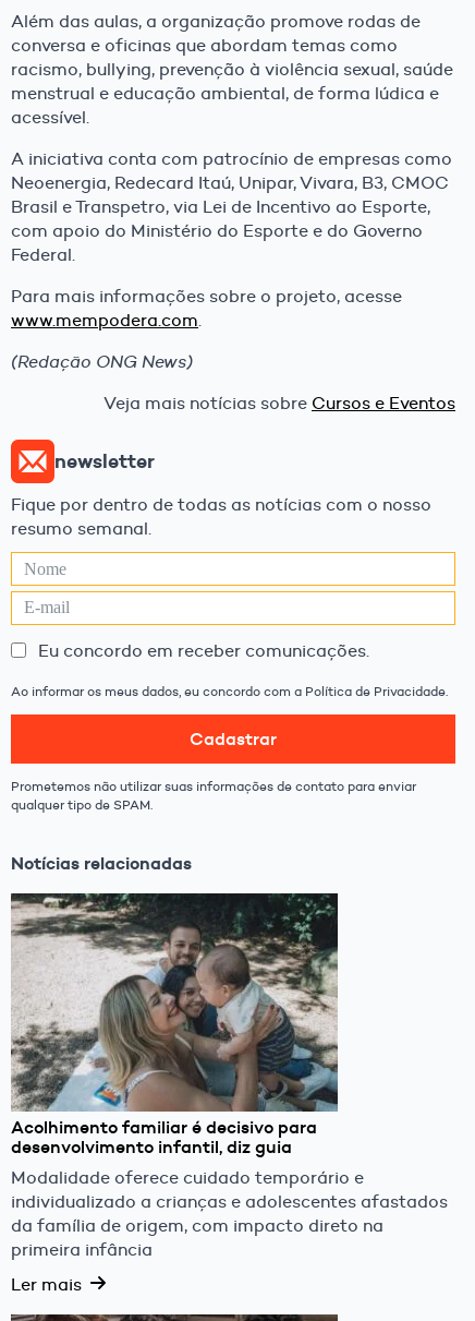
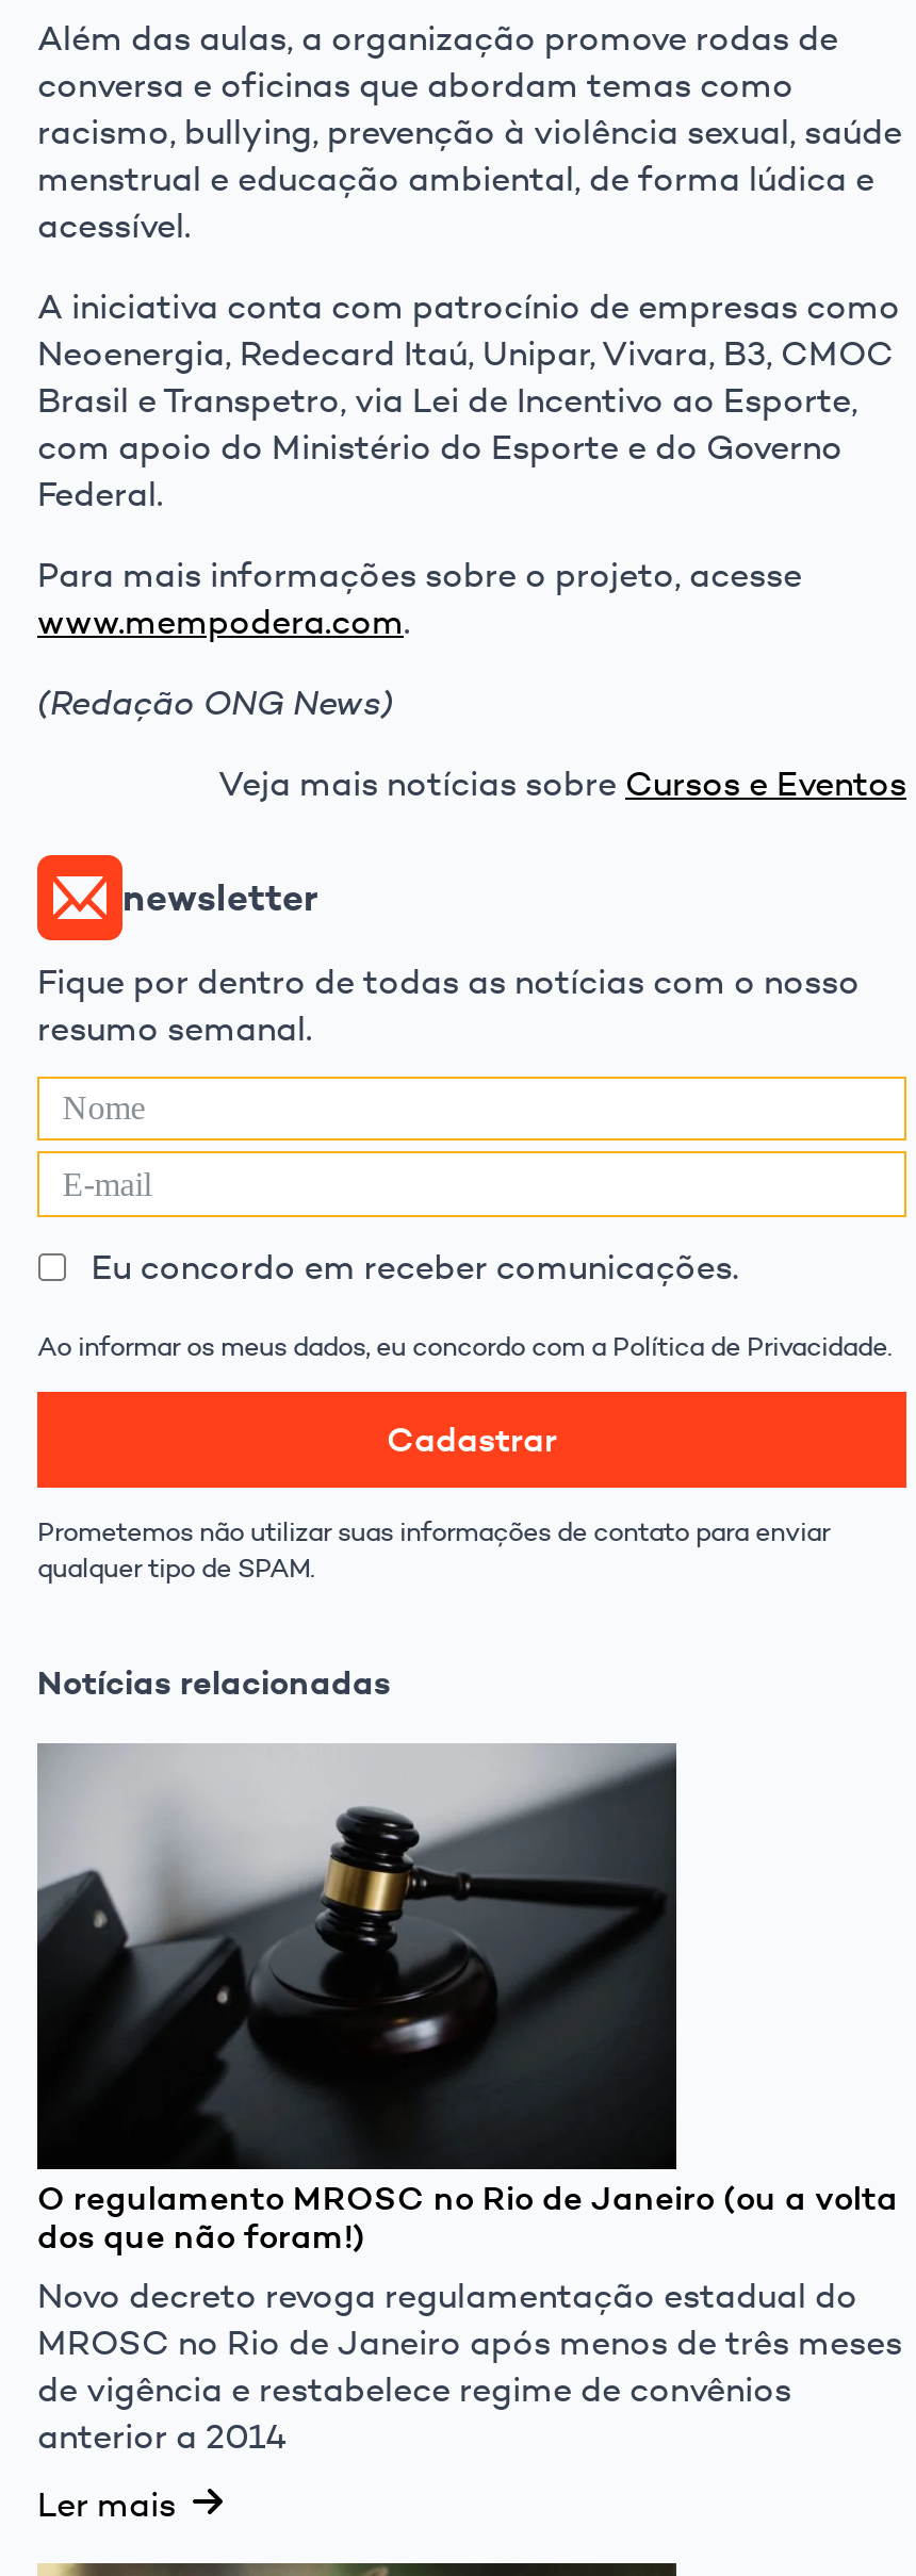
[10,892,339,1157] [image] | Acolhimento familiar é decisivo para | desenvolvimento infantil, diz guia -> [35,1741,898,2256] [image] | O regulamento MROSC no Rio de Janeiro (ou a volta | dos que não foram!)
[11,1167,448,1260] Modalidade oferece cuidado temporário e | individualizado a crianças e adolescentes afastados | da família de origem, com impacto direto na | primeira infância -> [37,2276,902,2457] Novo decreto revoga regulamentação estadual do | MROSC no Rio de Janeiro após menos de três meses | de vigência e restabelece regime de convênios | anterior a 2014

